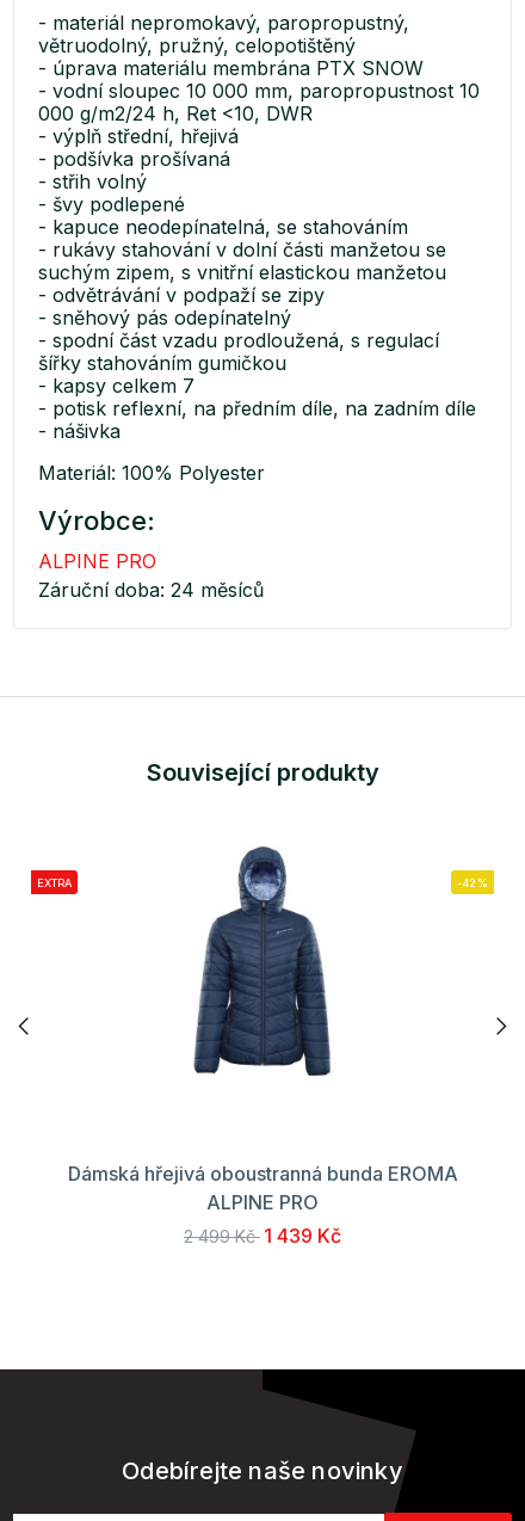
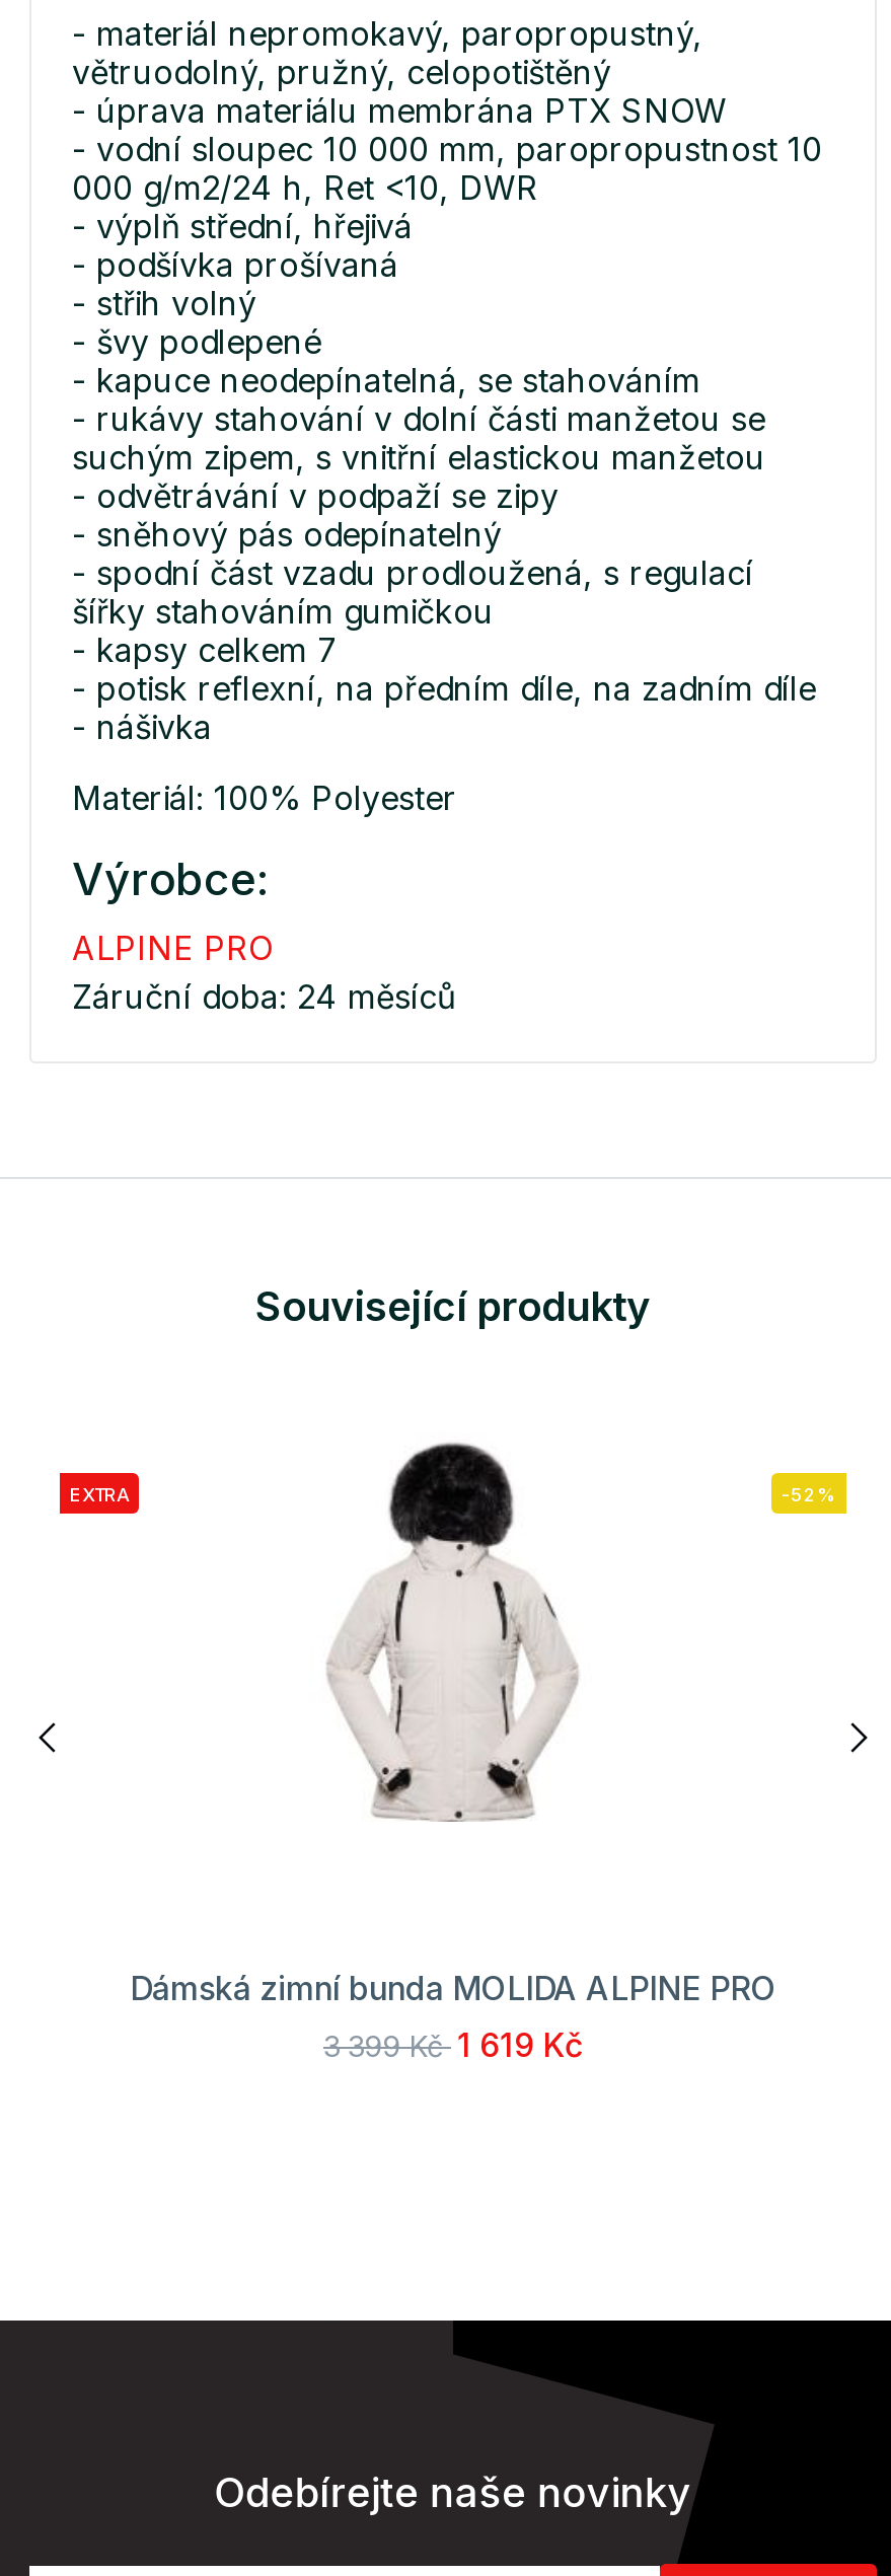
[190,845,335,1077] [image] -> [327,1432,579,1822] [image]
[457,877,488,890] -42% -> [782,1484,836,1506] -52%
[67,1162,458,1248] Dámská hřejivá oboustranná bunda EROMA | ALPINE PRO | 2 499 Kč 1 439 Kč -> [130,1969,776,2066] Dámská zimní bunda MOLIDA ALPINE PRO | 3 399 Kč 1 619 Kč

